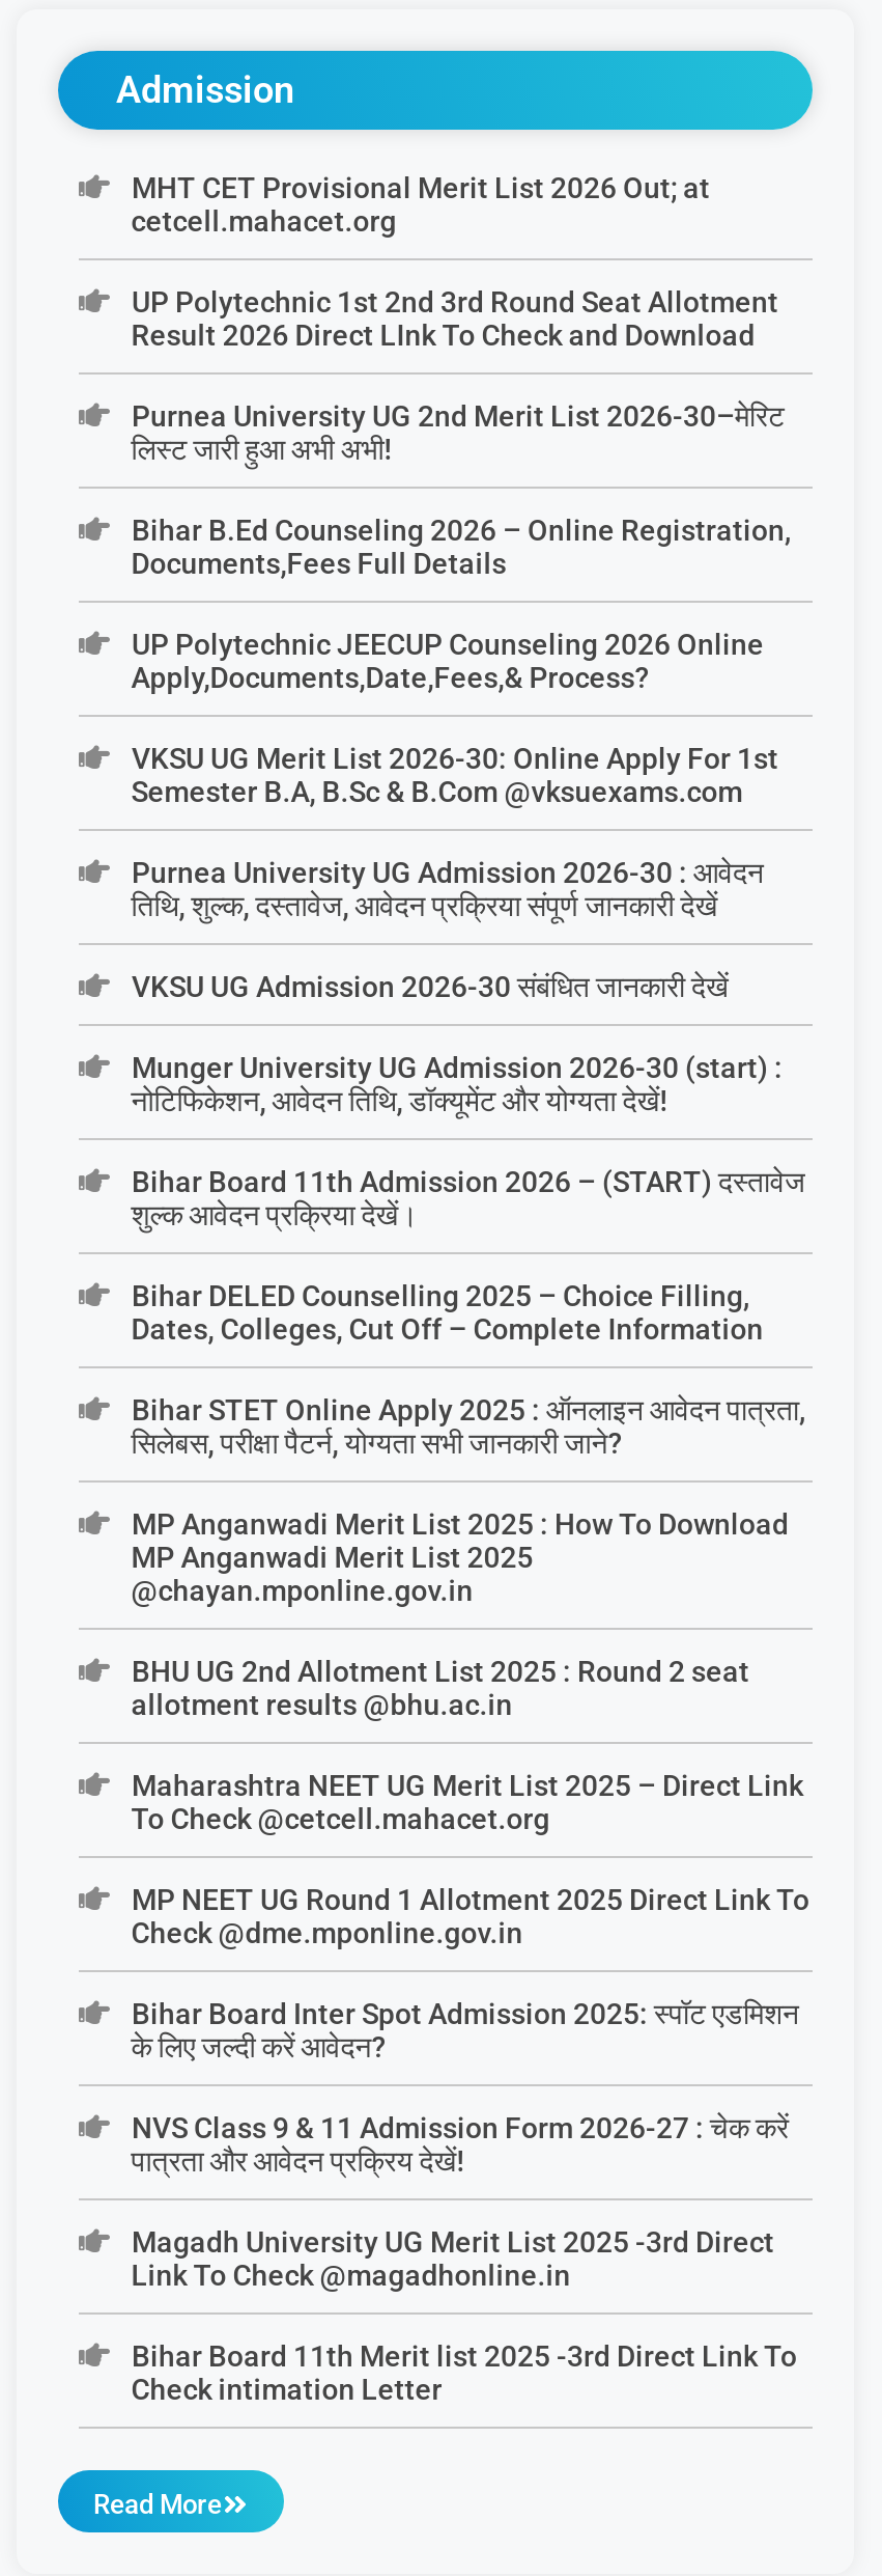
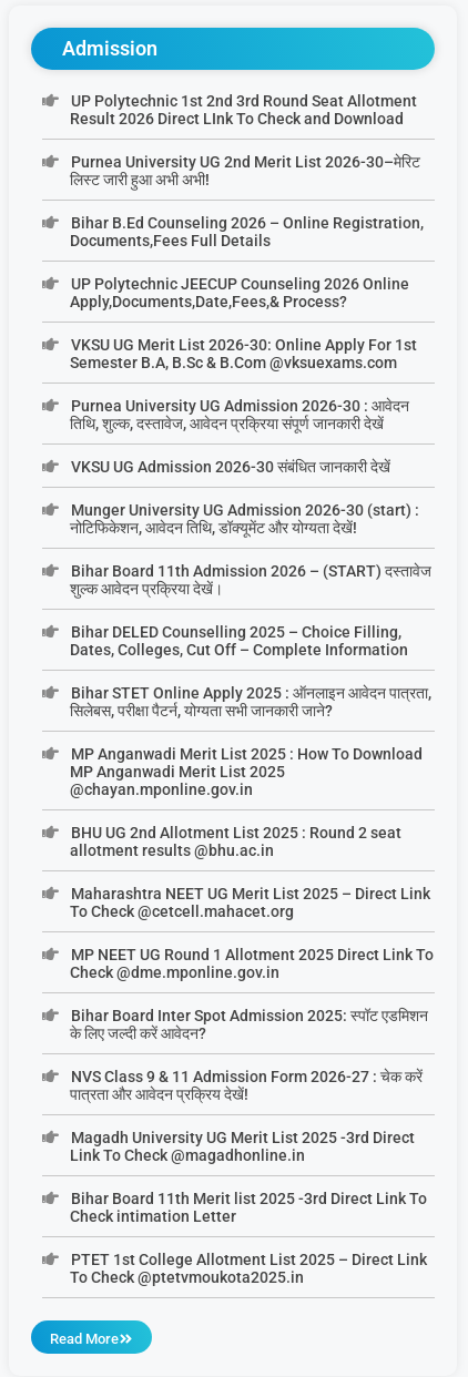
[131,171,710,238] MHT CET Provisional Merit List 2026 Out; at | cetcell.mahacet.org -> none
moved [131,285,809,2406] -> [70,92,433,1225]: UP Polytechnic 1st 2nd 3rd Round Seat Allotment | Result 2026 Direct LInk To Check and Download | Purnea University UG 2nd Merit List 2026-30–मेरिट | ... | Bihar Board 11th Merit list 2025 -3rd Direct Link To | Check intimation Letter
none -> [70,1251,426,1286] PTET 1st College Allotment List 2025 – Direct Link | To Check @ptetvmoukota2025.in

